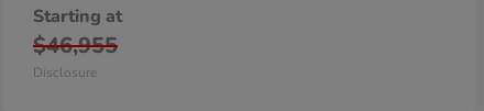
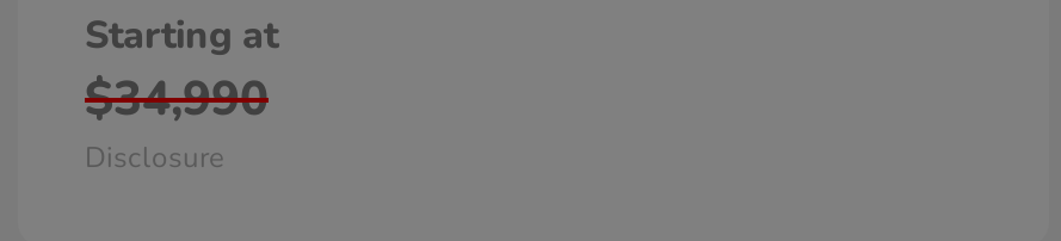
[33,31,118,61] $46,955 -> [85,68,269,132] $34,990

